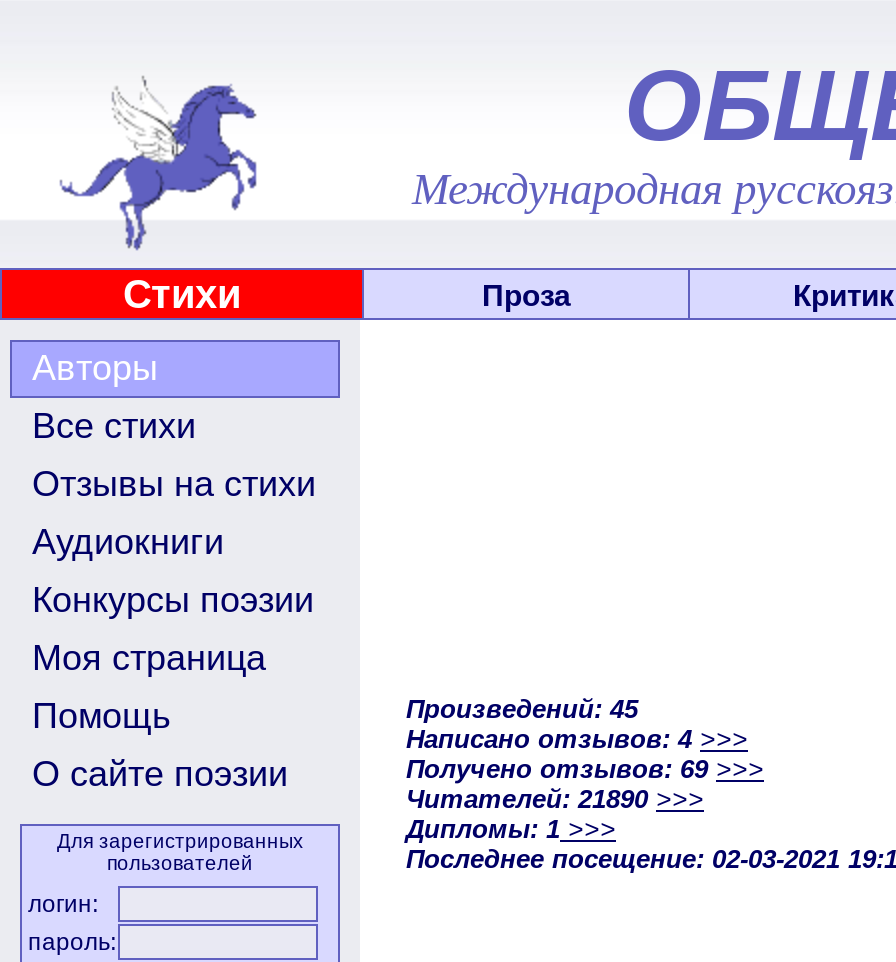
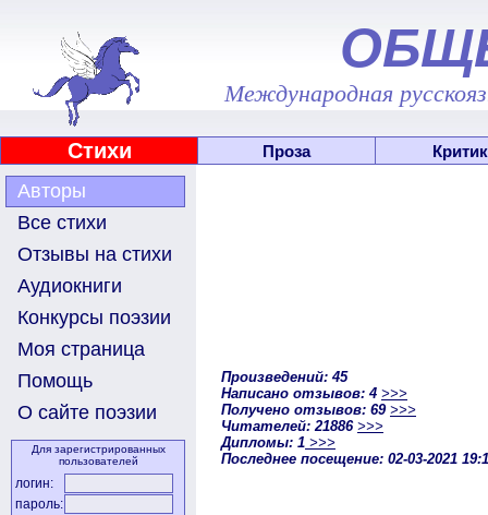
[406,783,704,813] Читателей: 21890 >>> -> [221,418,383,434] Читателей: 21886 >>>

